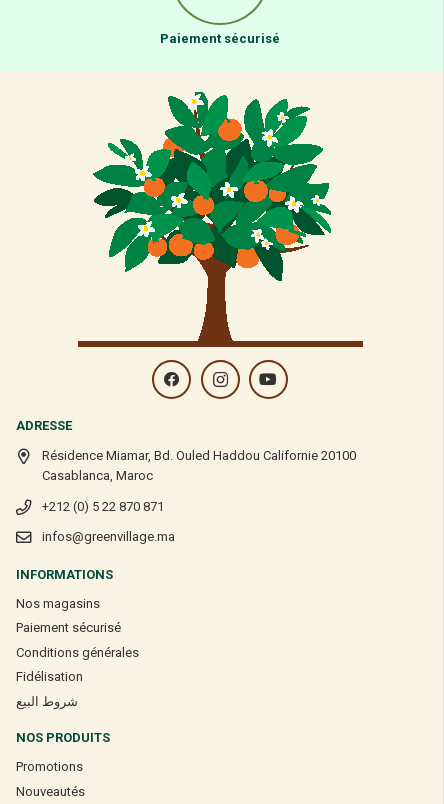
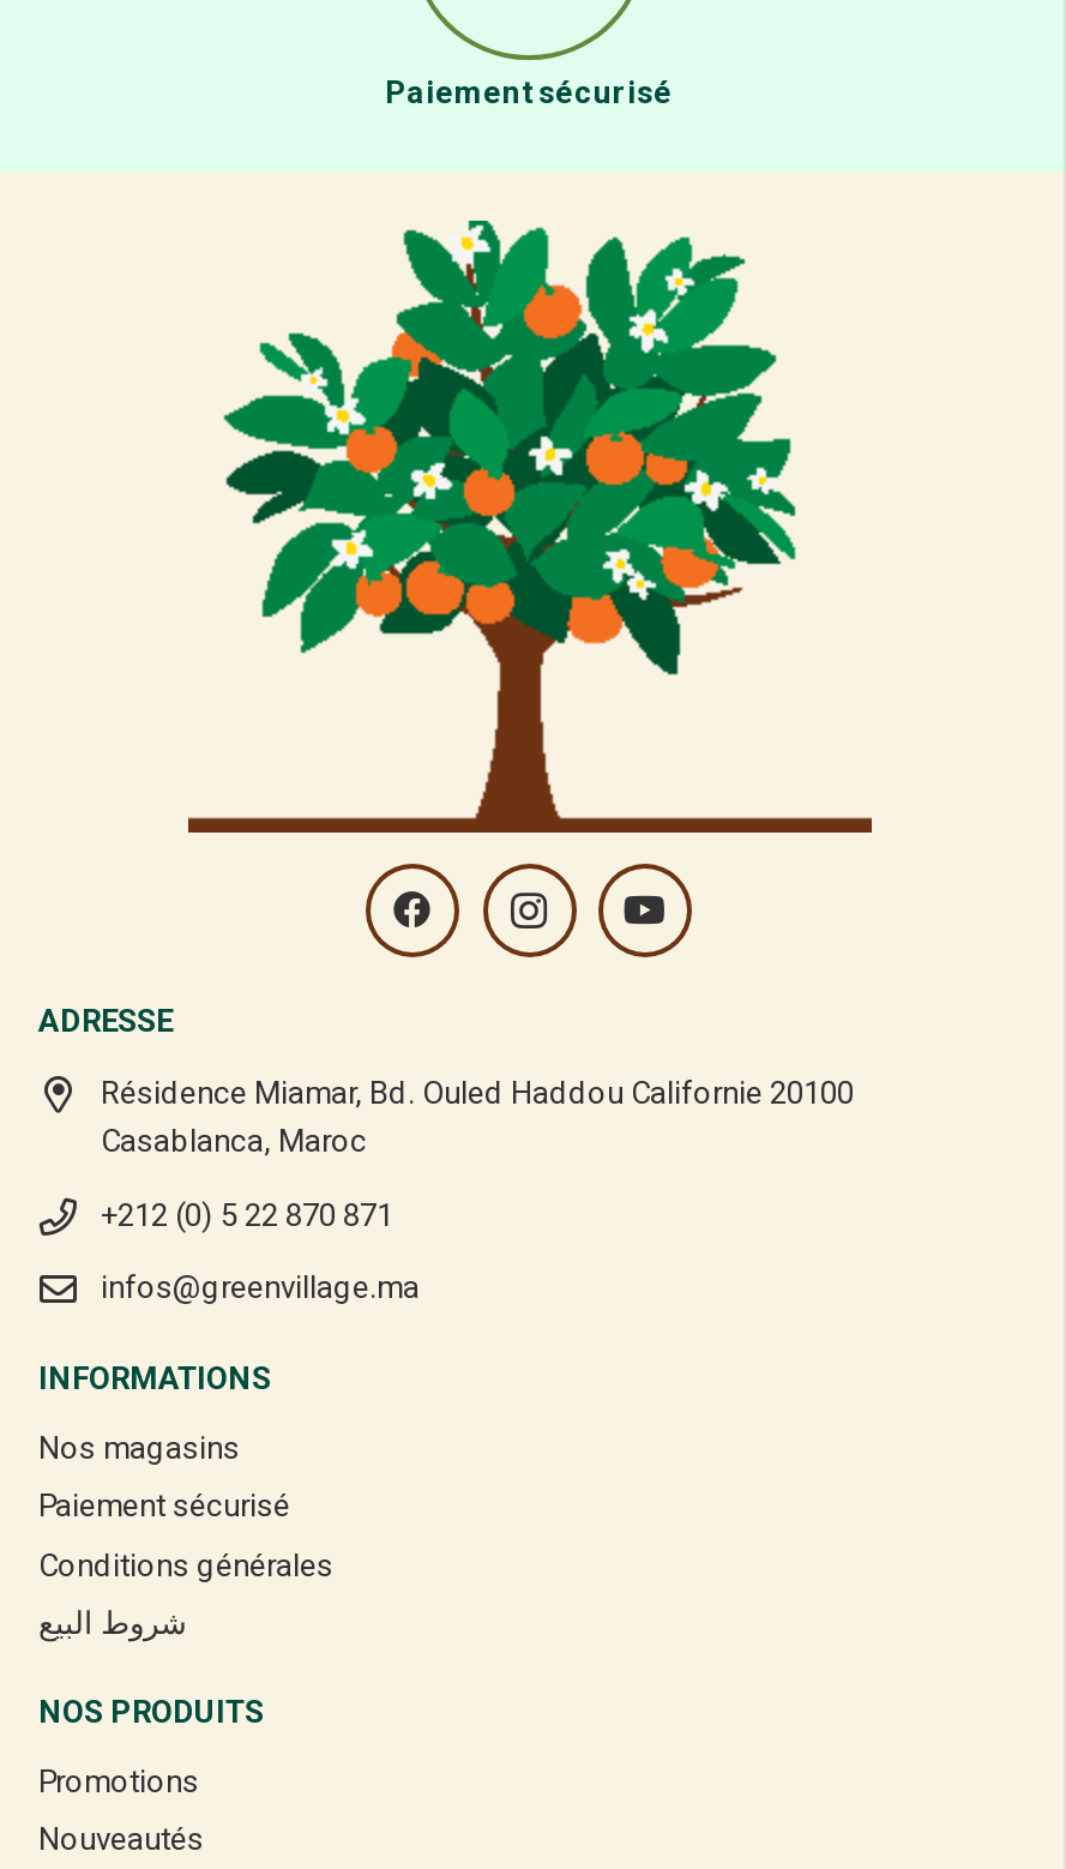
[15,669,82,684] Fidélisation -> none

